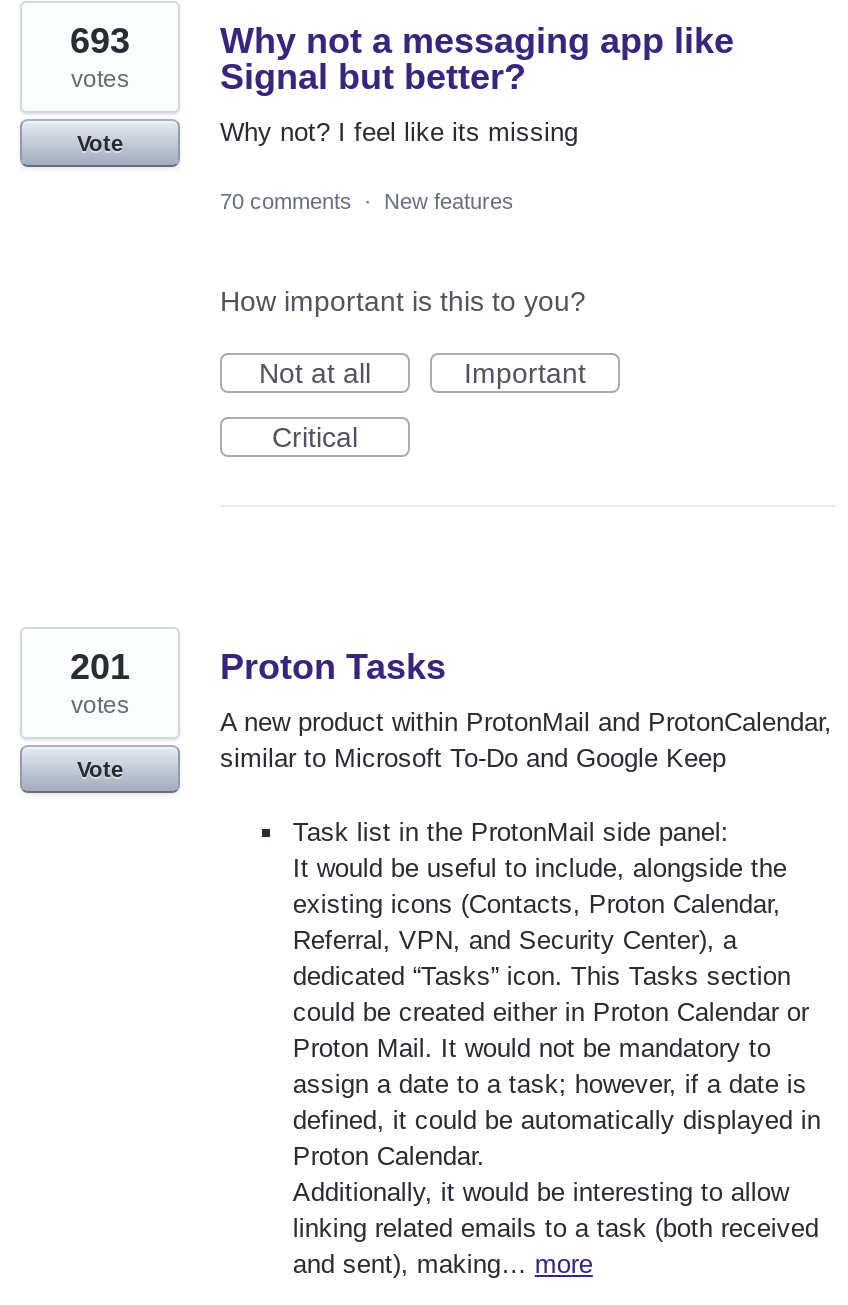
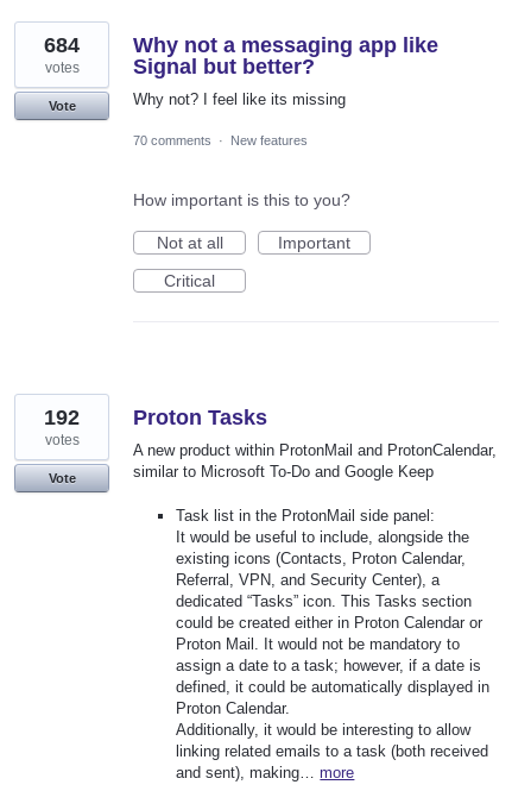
[70,21,130,61] 693 -> [44,34,80,57] 684
[70,648,130,688] 201 -> [44,406,80,430] 192

